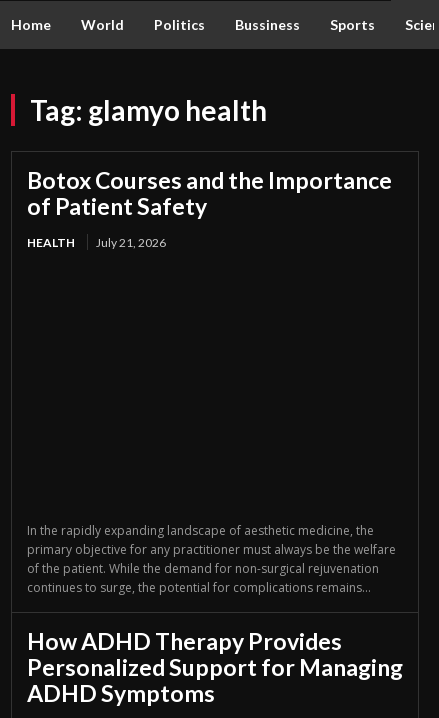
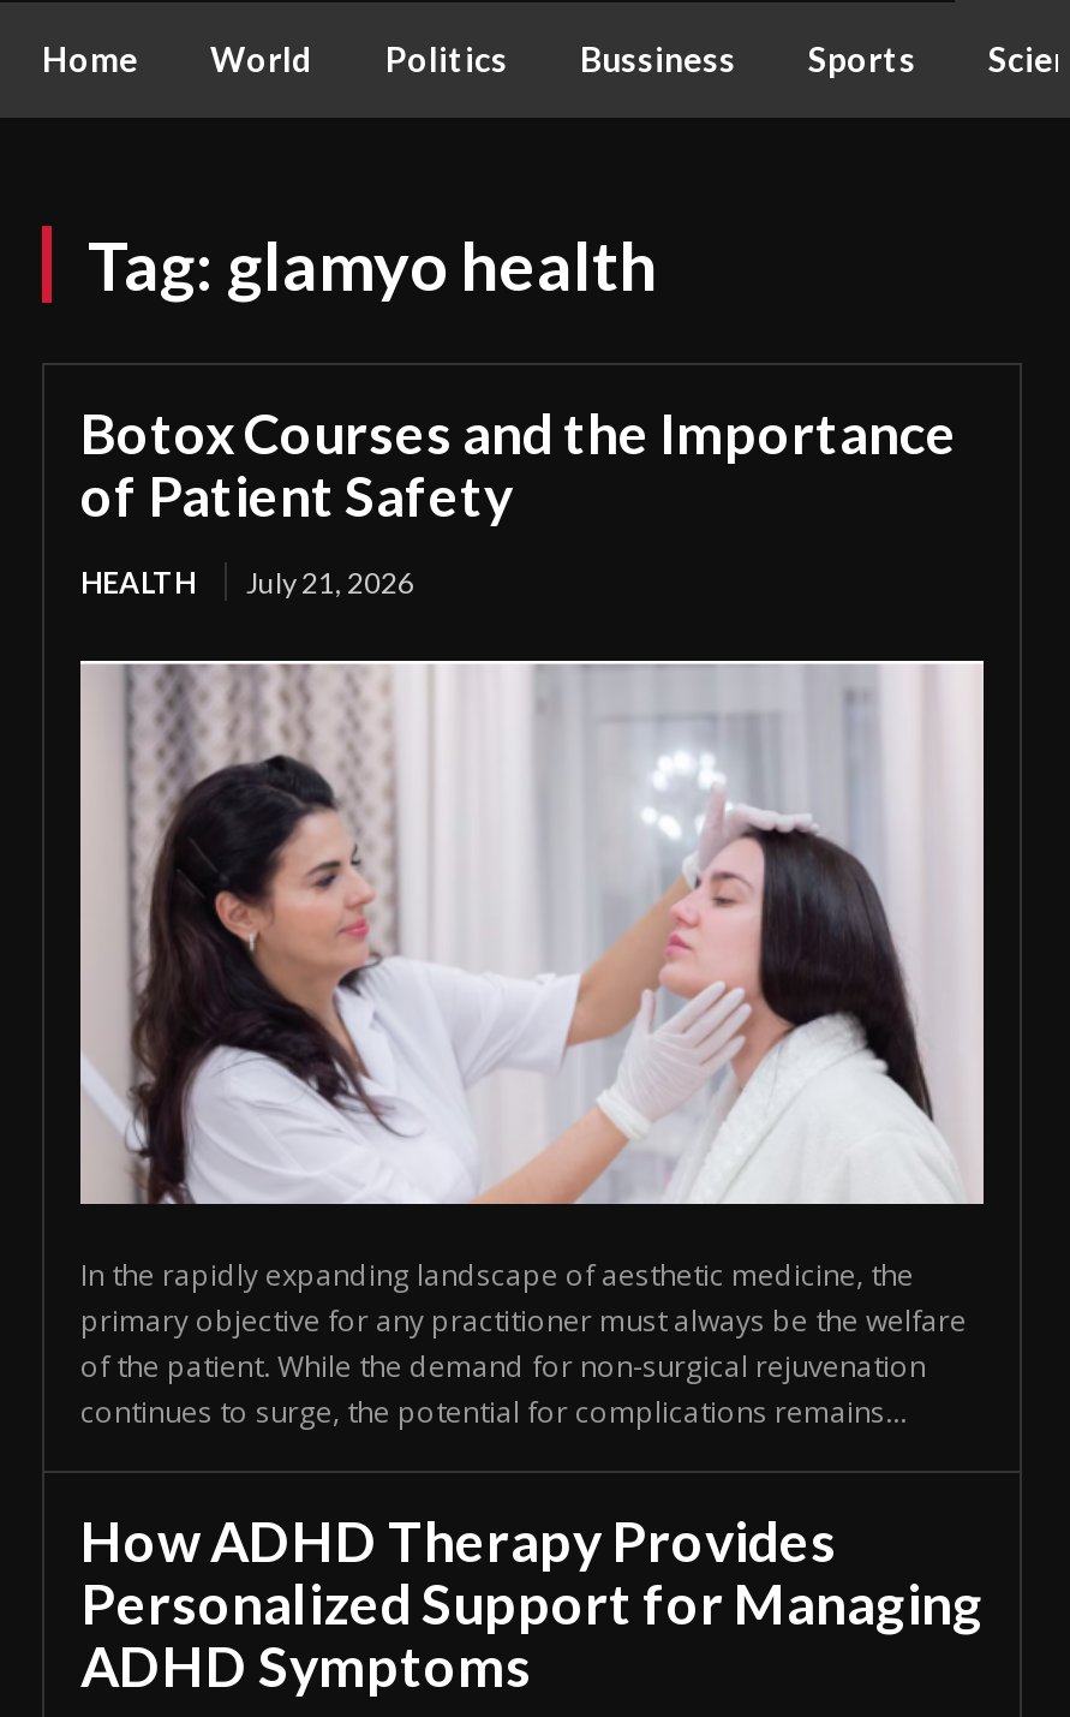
none -> [78,658,986,1206] [image]

